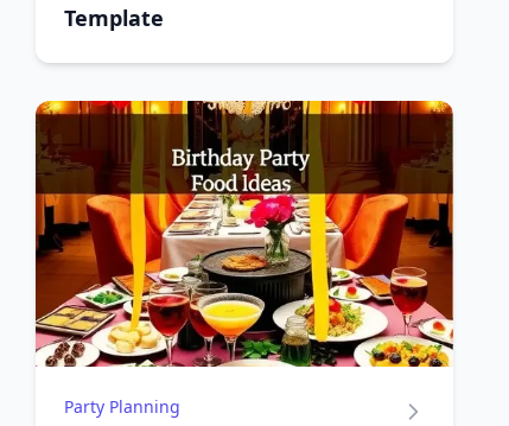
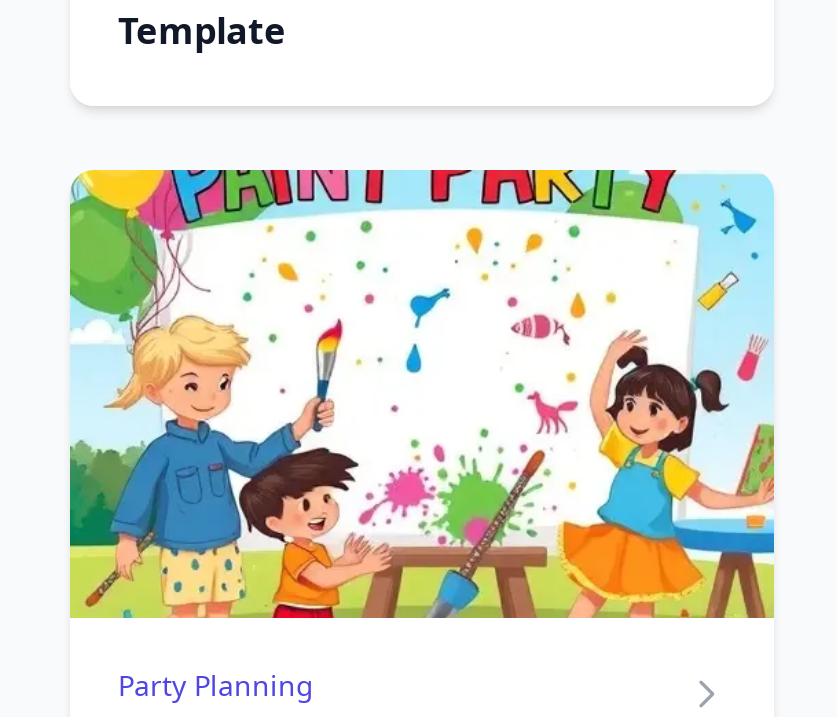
[34,100,454,368] [image] -> [68,168,776,620] [image]

